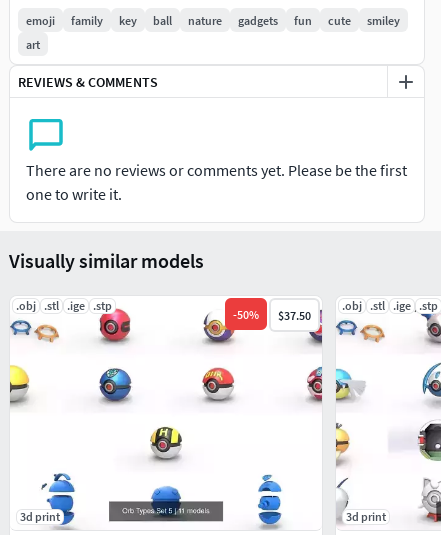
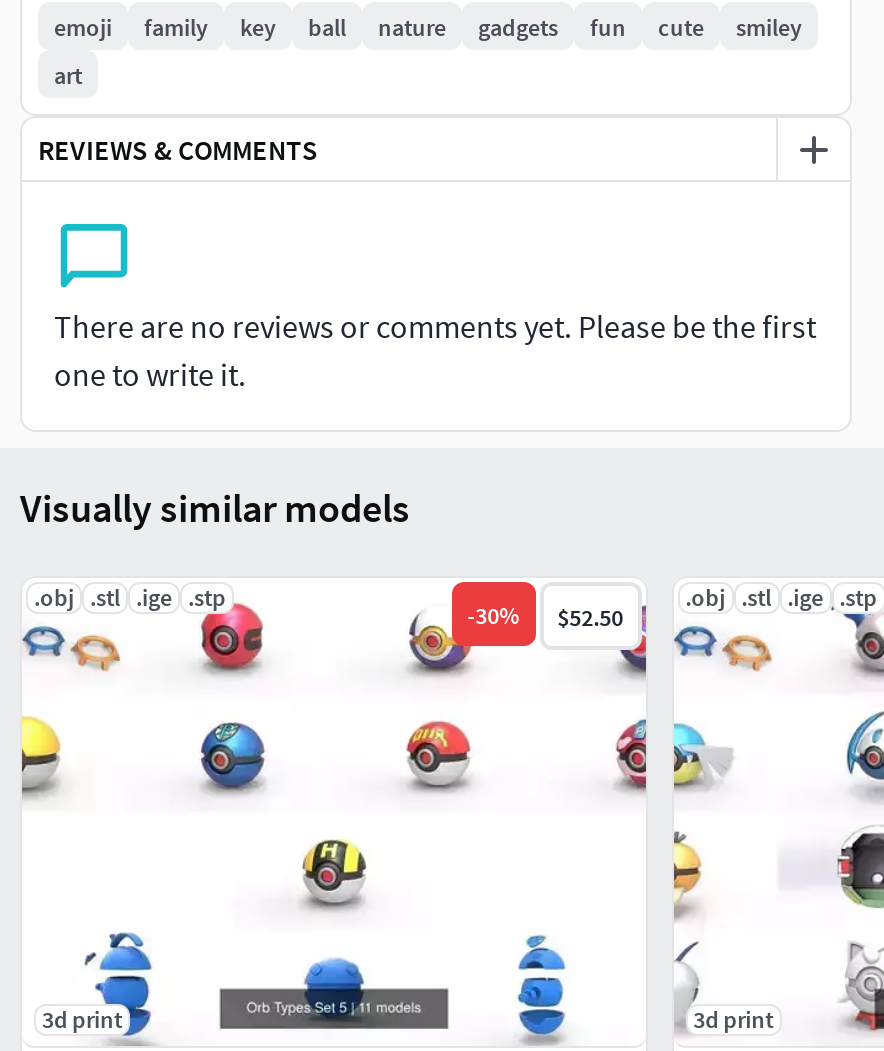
[233,307,259,322] -50% -> [467,600,519,630] -30%
[278,308,311,323] $37.50 -> [557,602,623,632] $52.50

